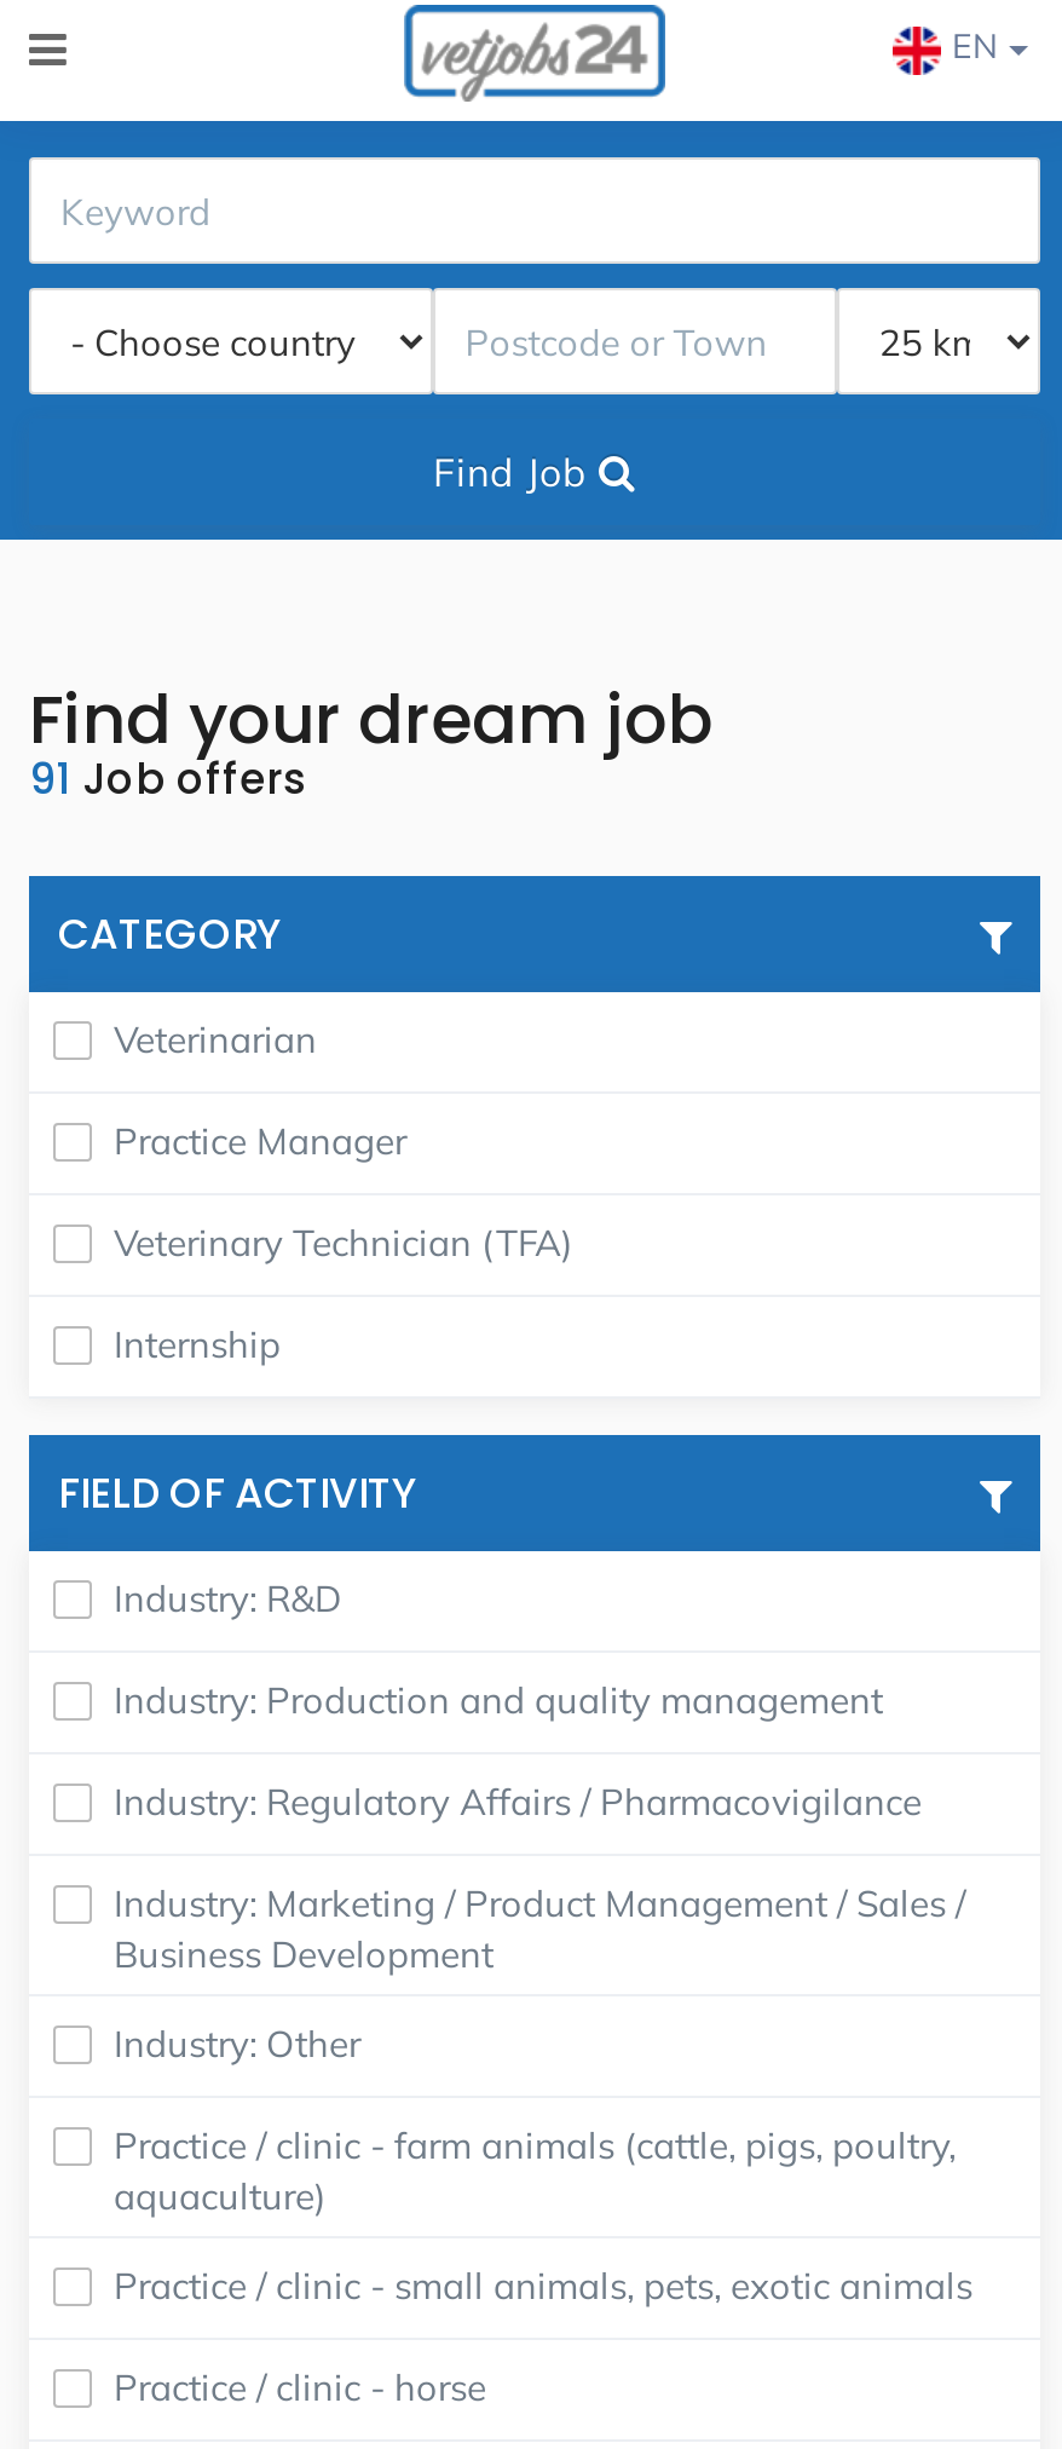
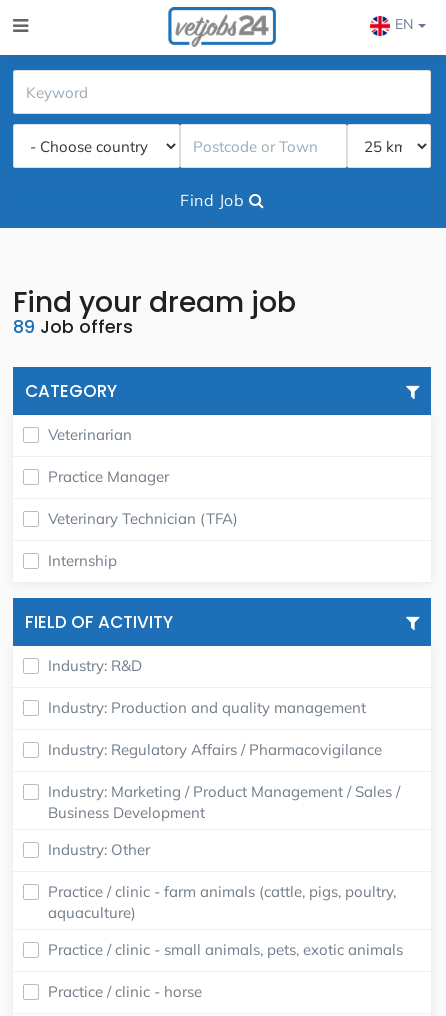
[29,750,307,808] 91 Job offers -> [13,315,133,339] 89 Job offers

